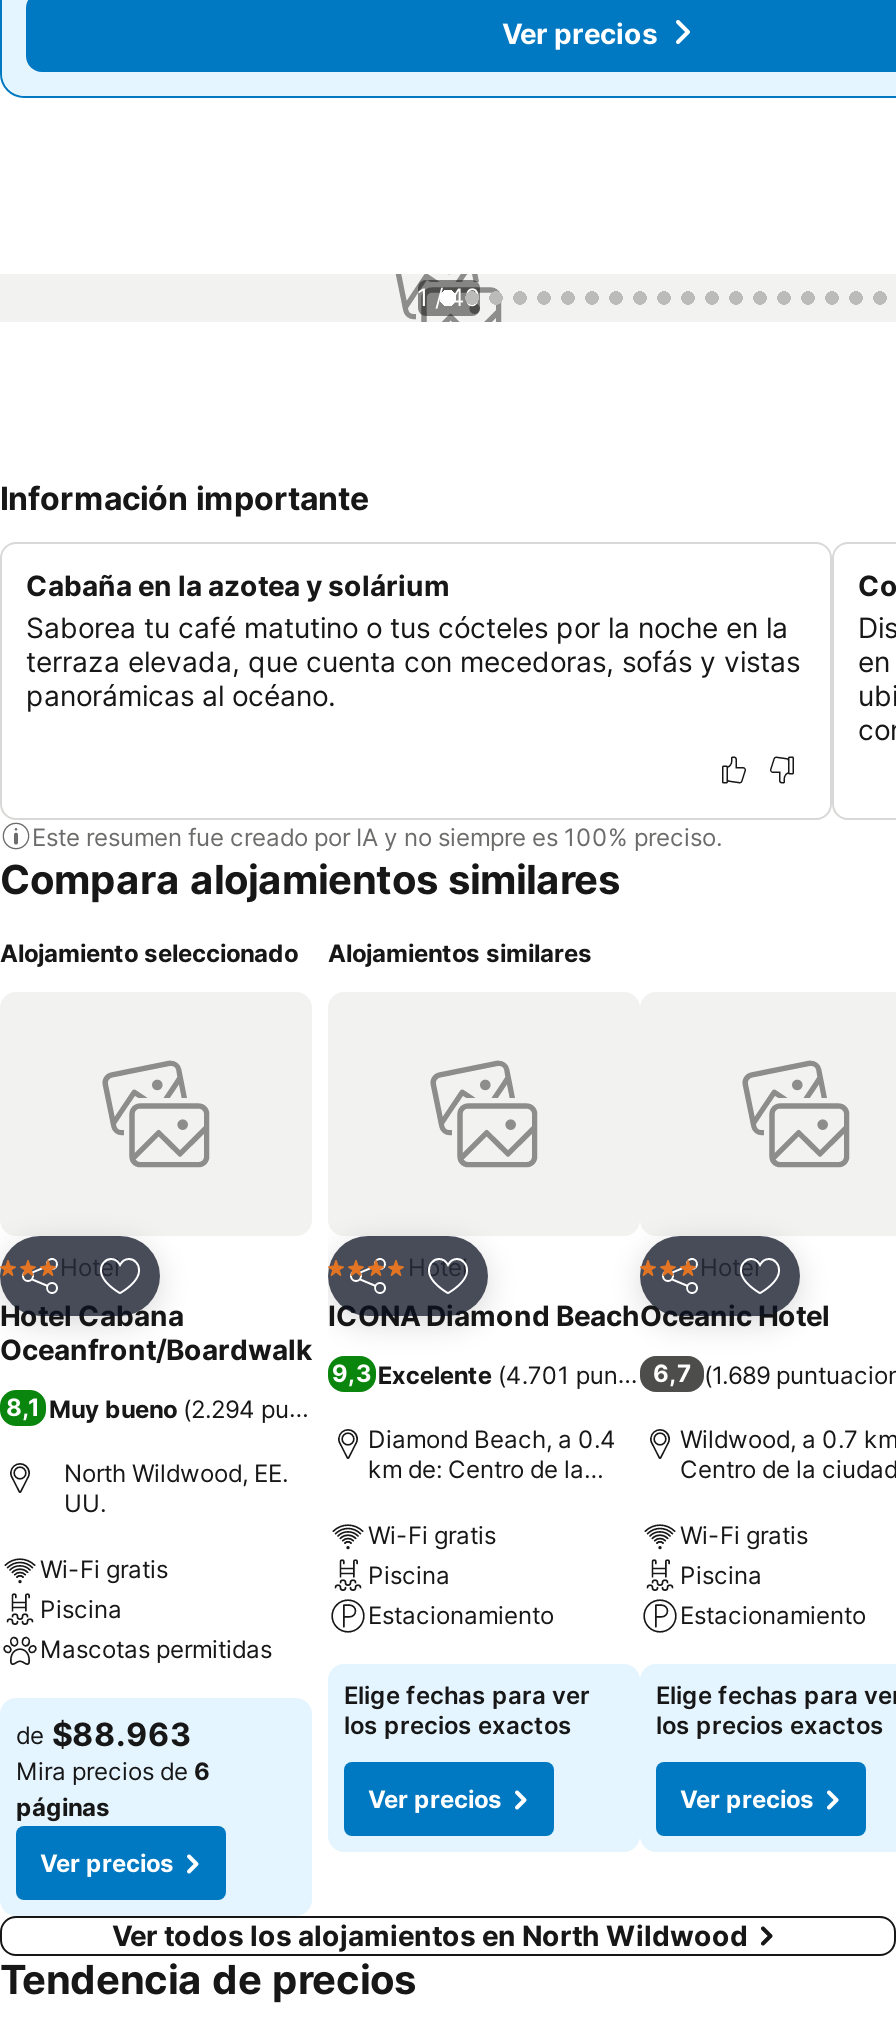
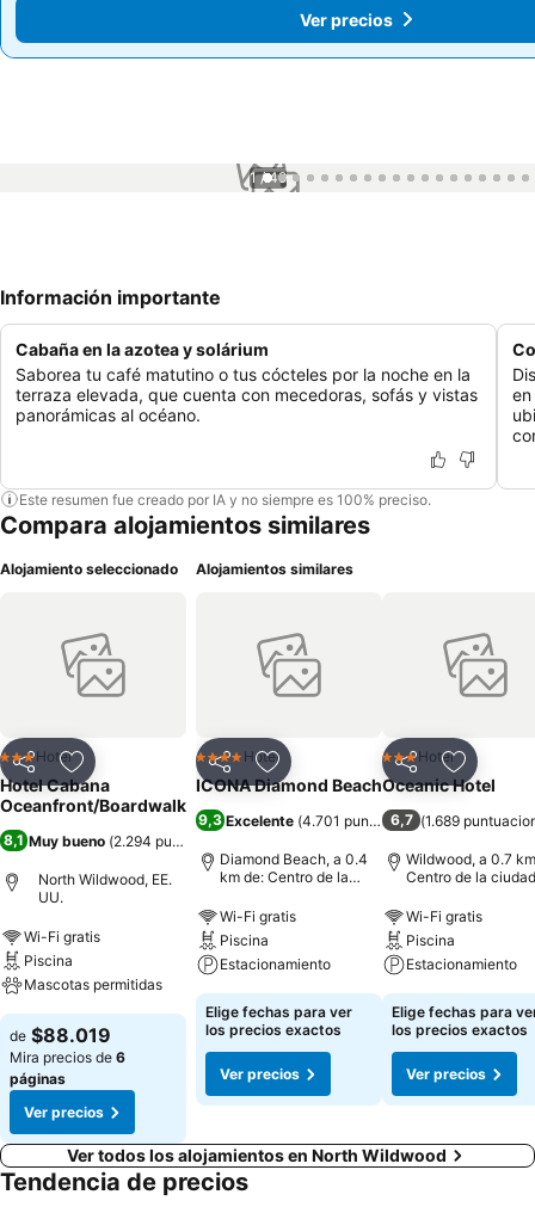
[16,1714,192,1754] de $88.963 -> [10,1023,111,1047] de $88.019

